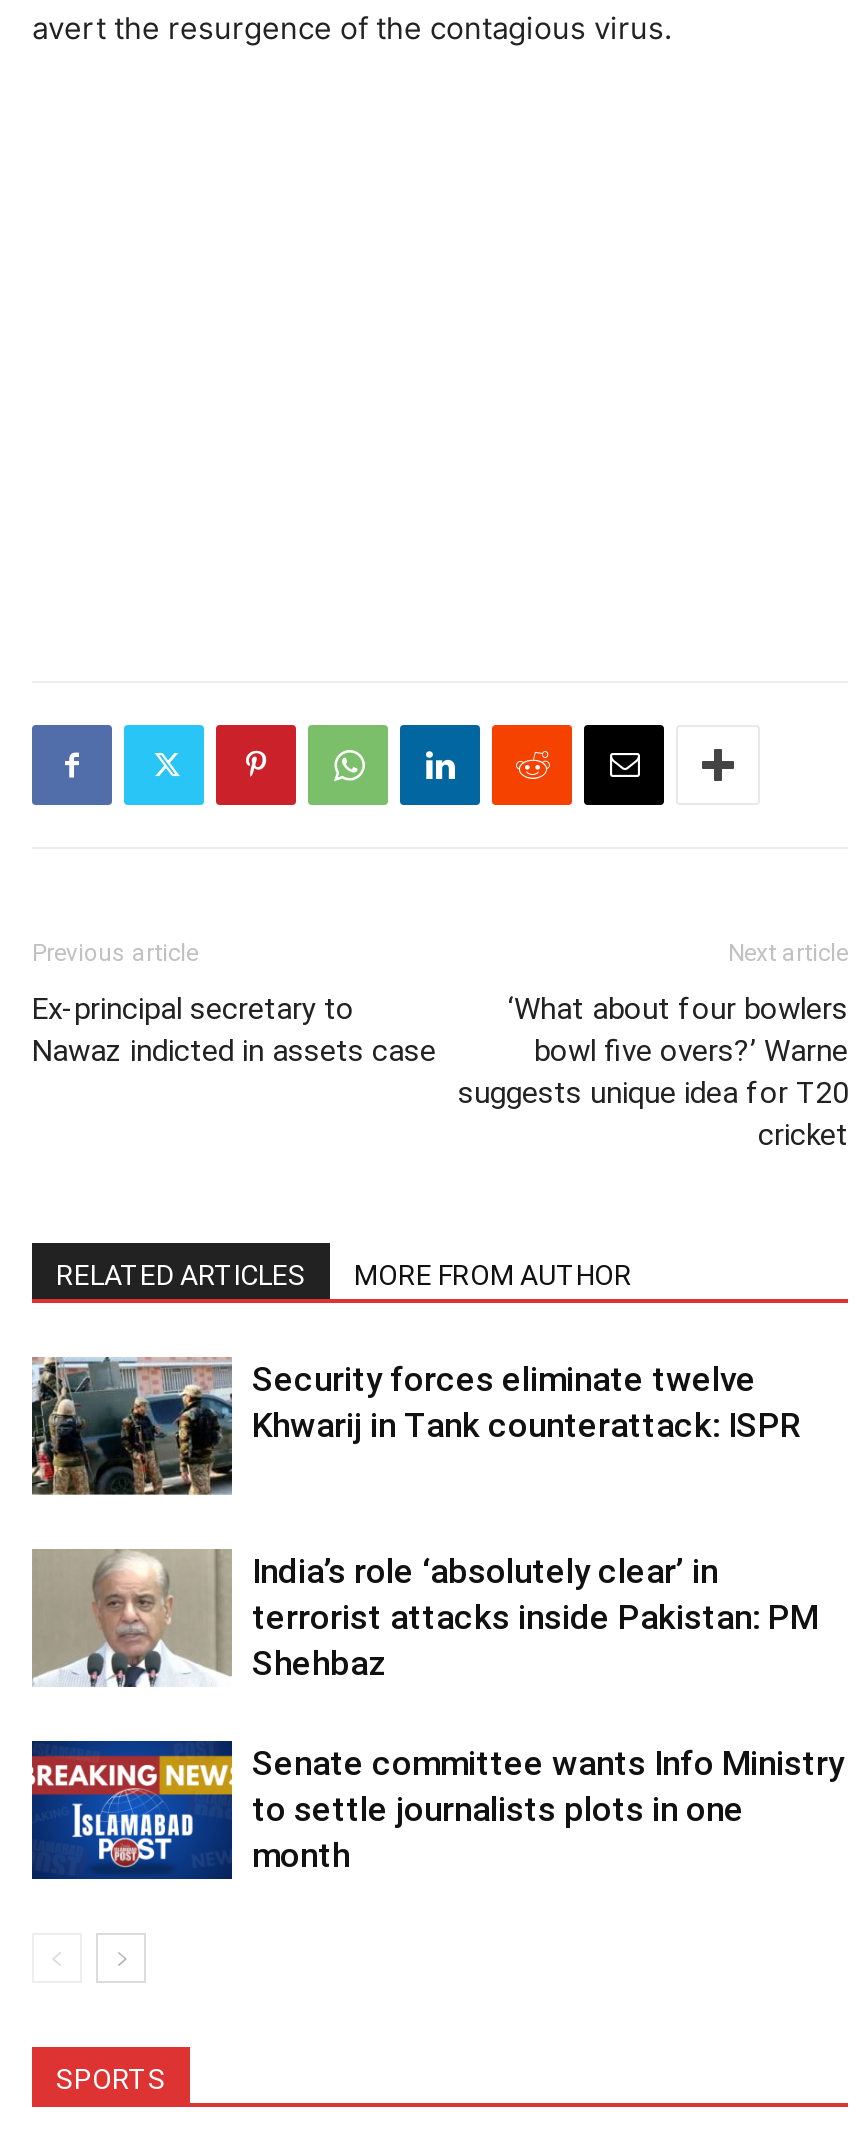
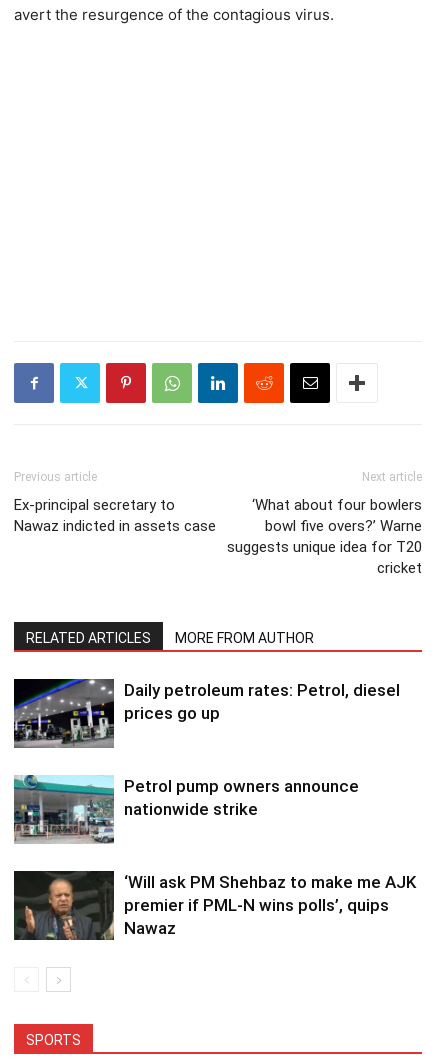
[30,1357,802,1495] [image] | Security forces eliminate twelve | Khwarij in Tank counterattack: ISPR -> [13,678,400,748] [image] | Daily petroleum rates: Petrol, diesel | prices go up
[32,1547,818,1687] [image] | India’s role ‘absolutely clear’ in | terrorist attacks inside Pakistan: PM | Shehbaz -> [13,774,359,844] [image] | Petrol pump owners announce | nationwide strike
[30,1739,844,1881] [image] | Senate committee wants Info Ministry | to settle journalists plots in one | month -> [13,870,416,941] [image] | ‘Will ask PM Shehbaz to make me AJK | premier if PML-N wins polls’, quips | Nawaz

